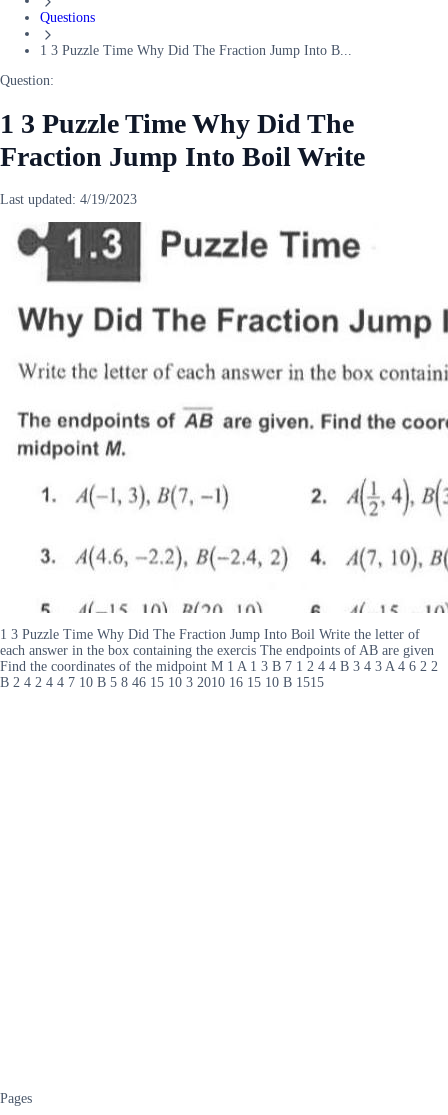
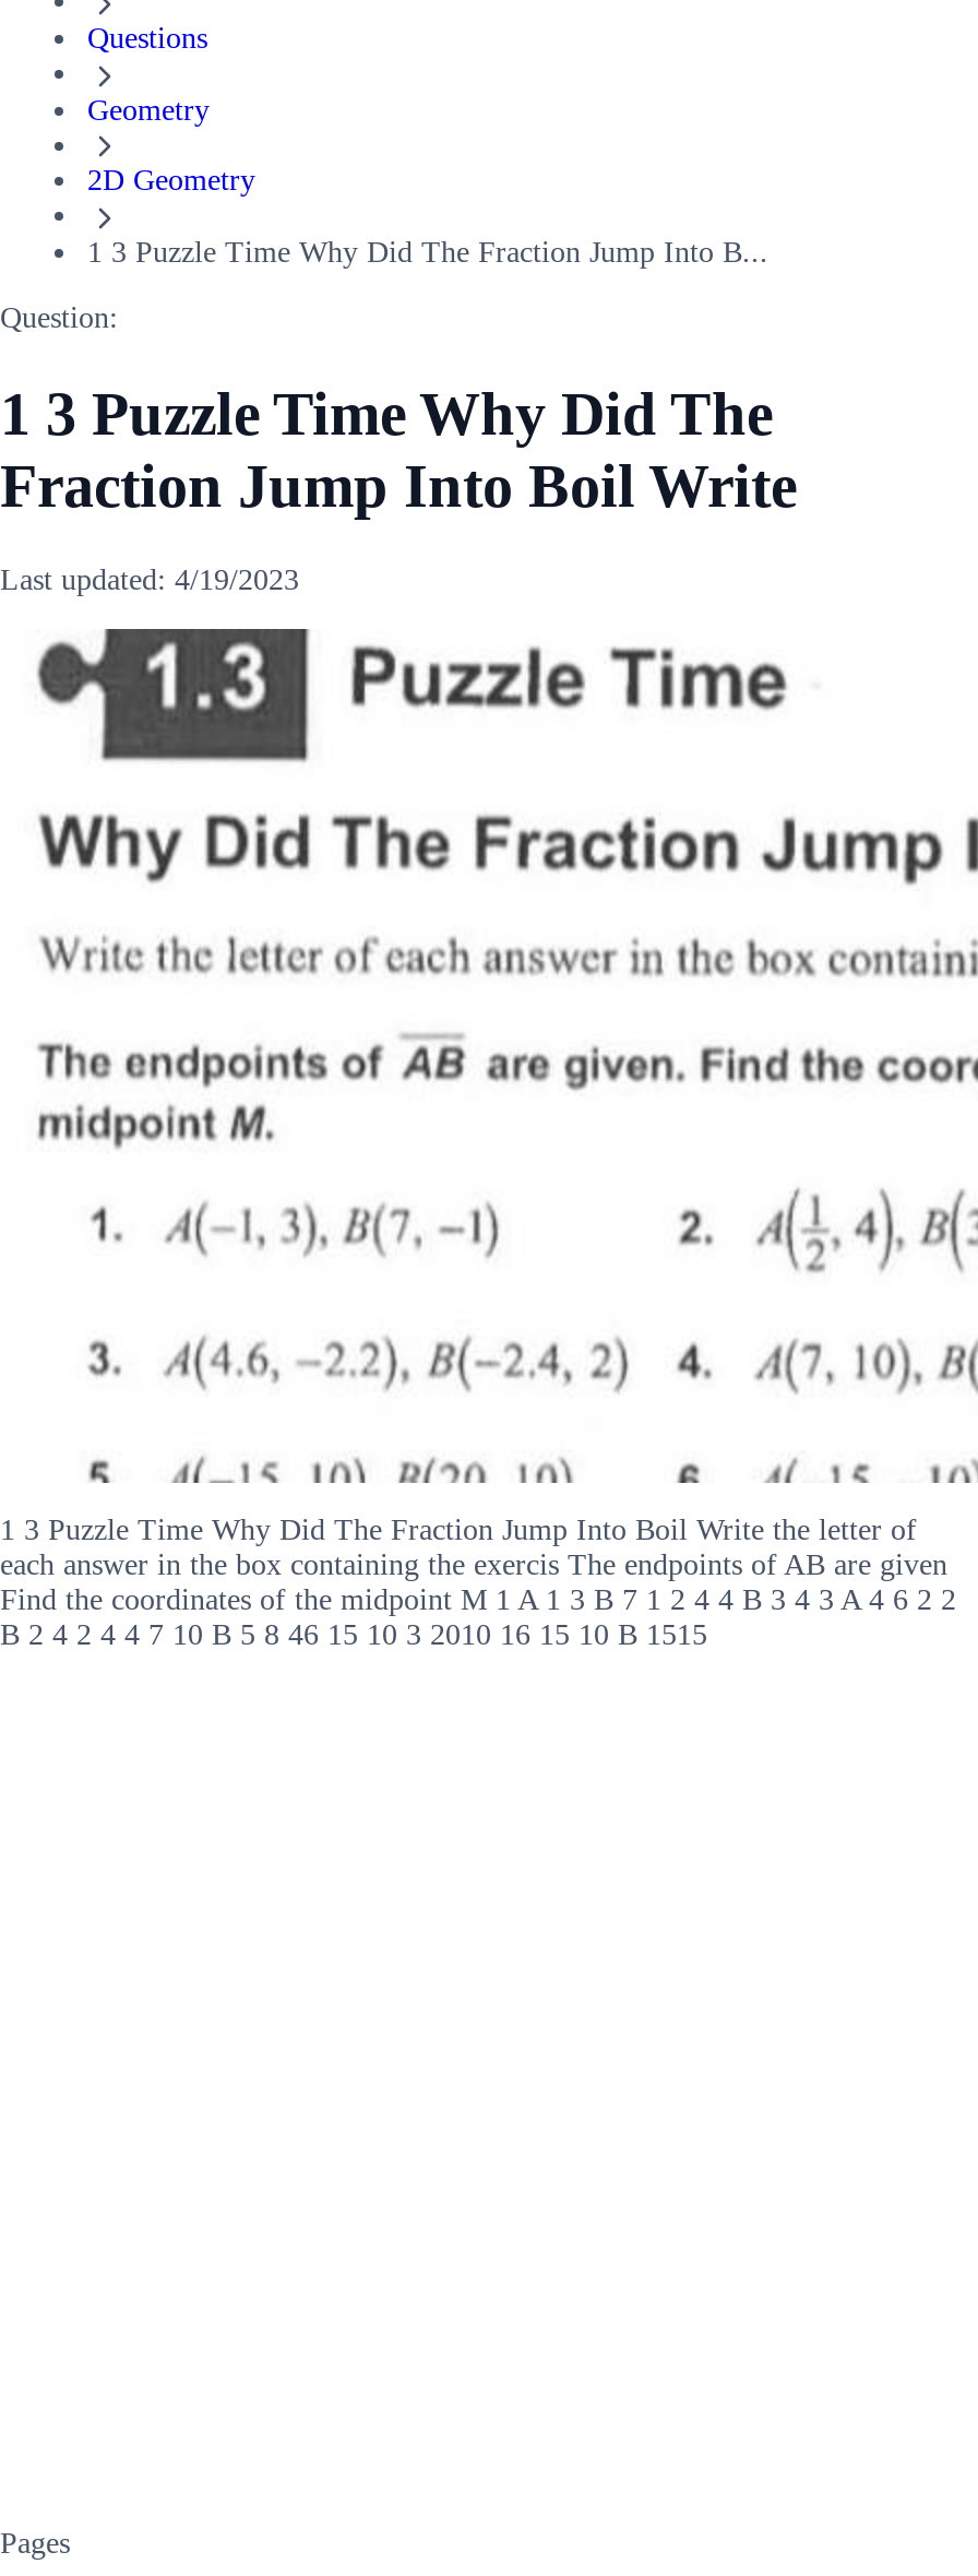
none -> [87,93,255,197] Geometry | 2D Geometry

